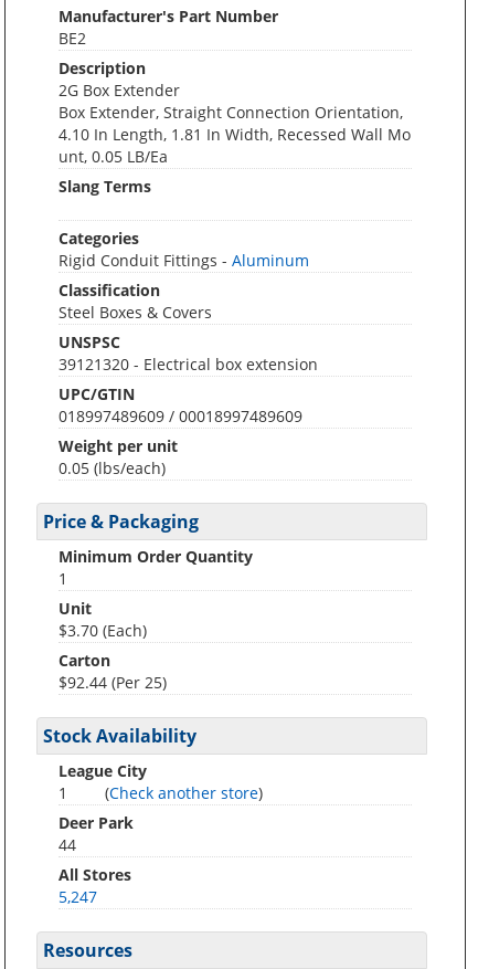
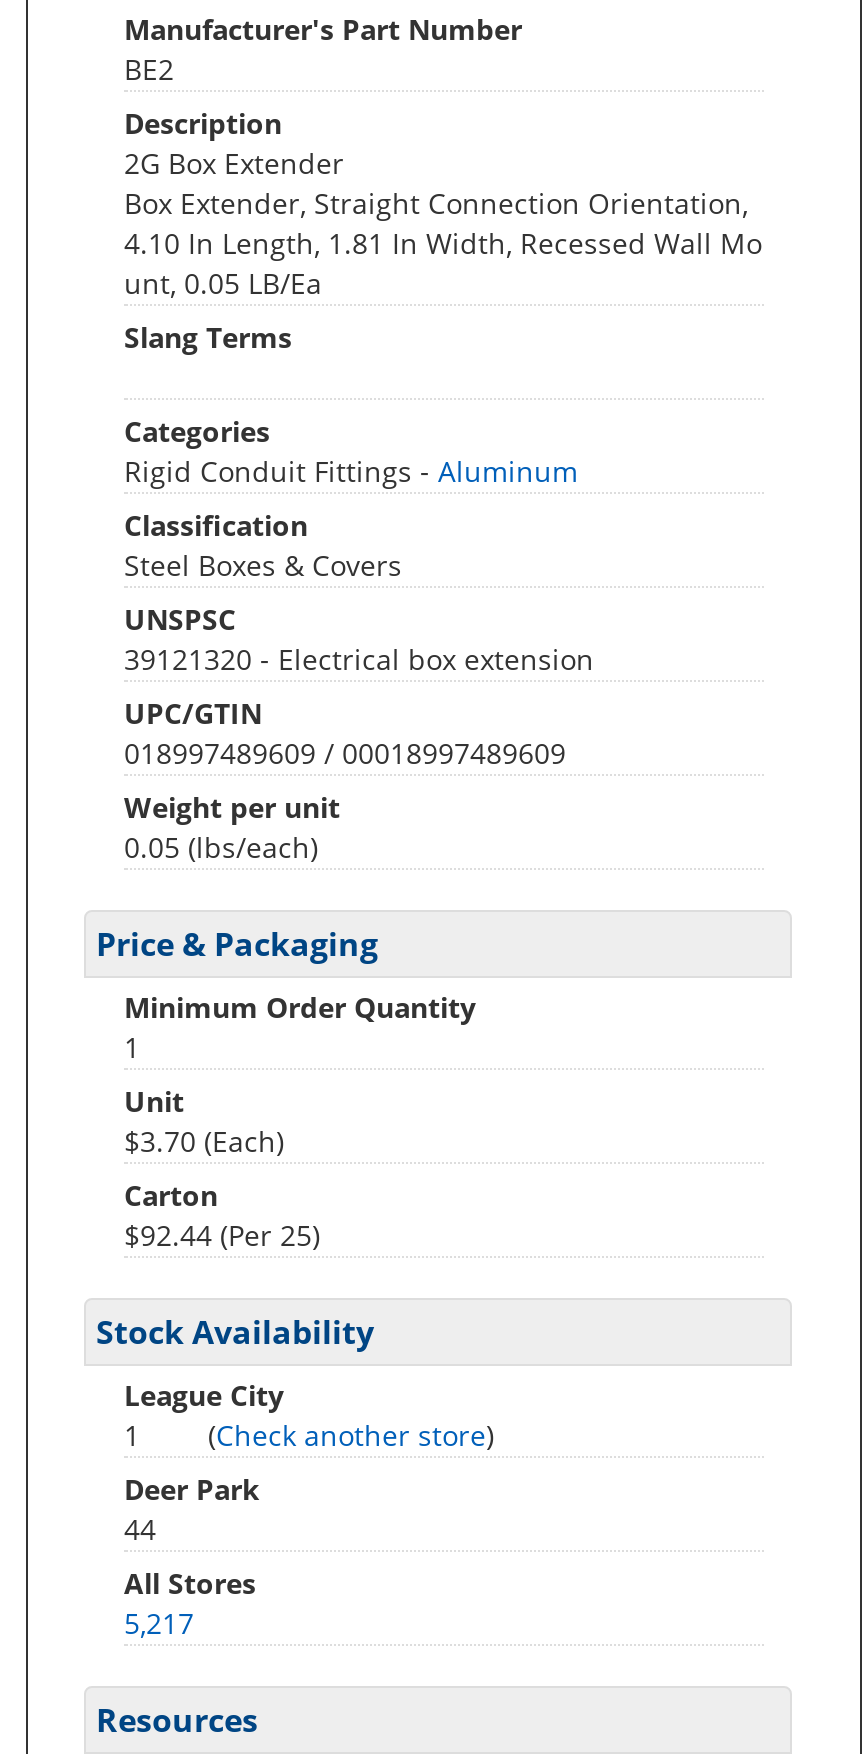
[59,886,97,907] 5,247 -> [124,1604,194,1642] 5,217

